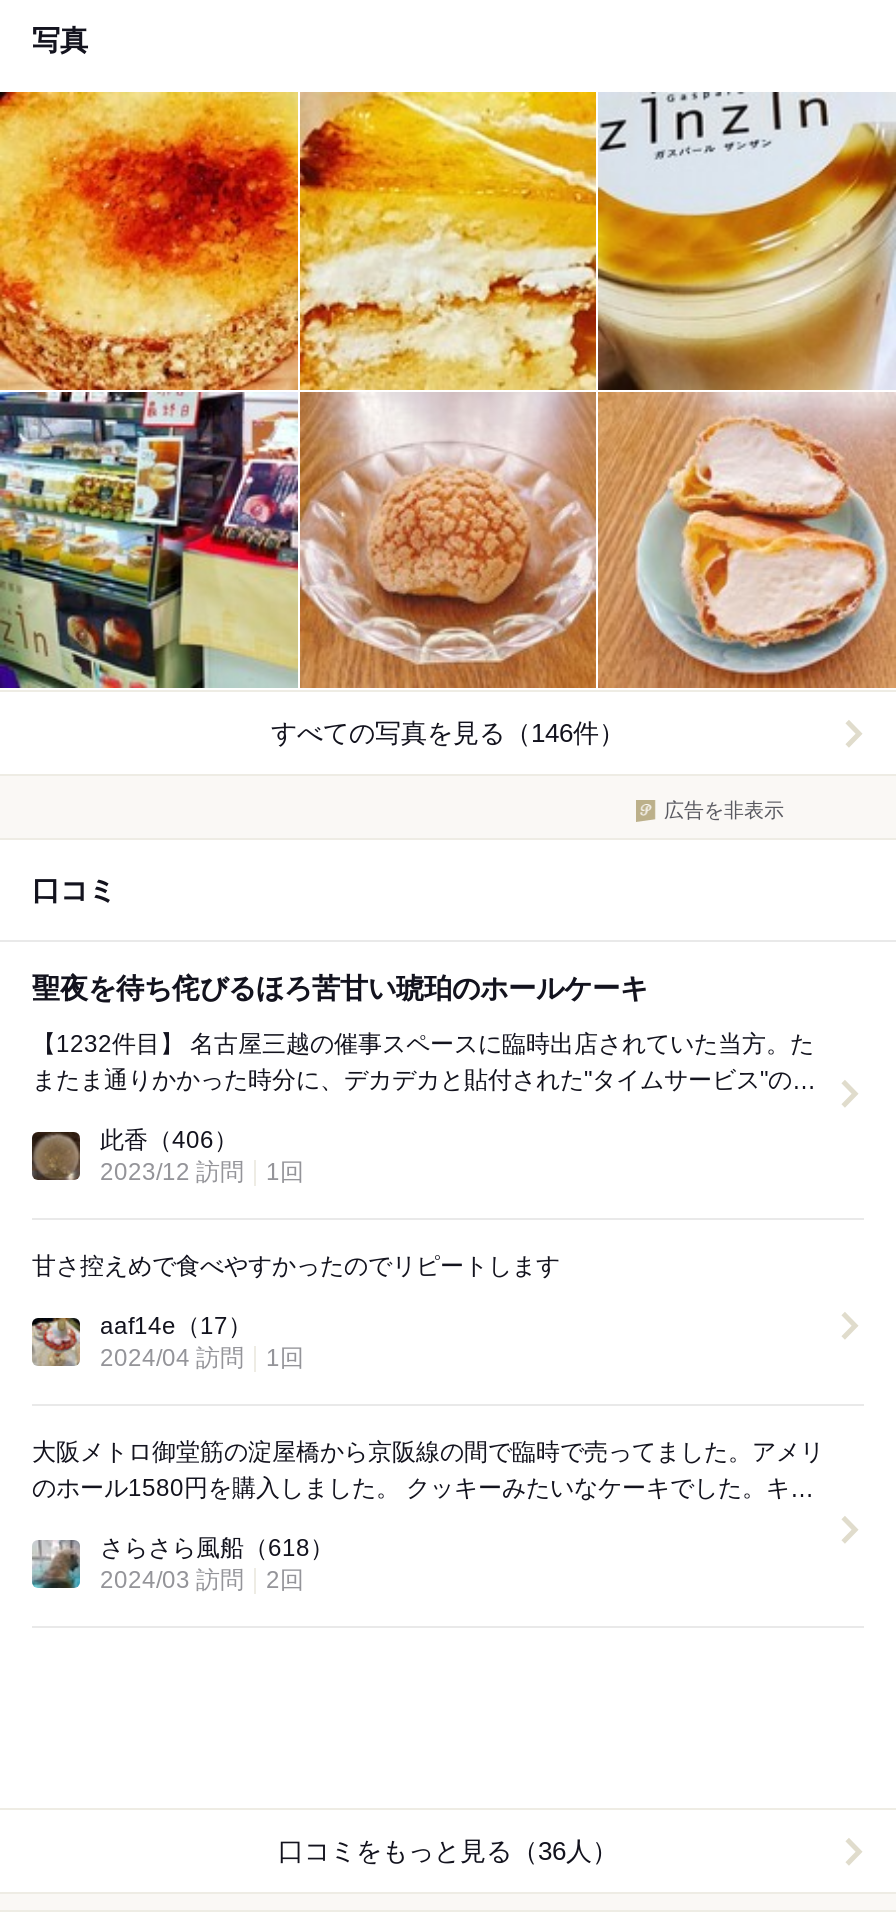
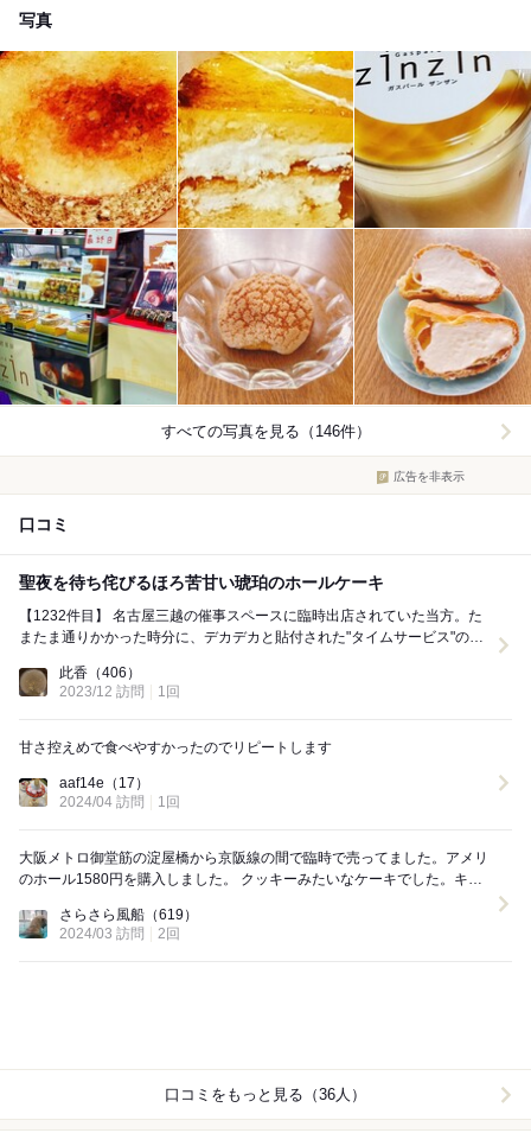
[100,1535,334,1563] さらさら風船（618） -> [59,907,198,923] さらさら風船（619）

